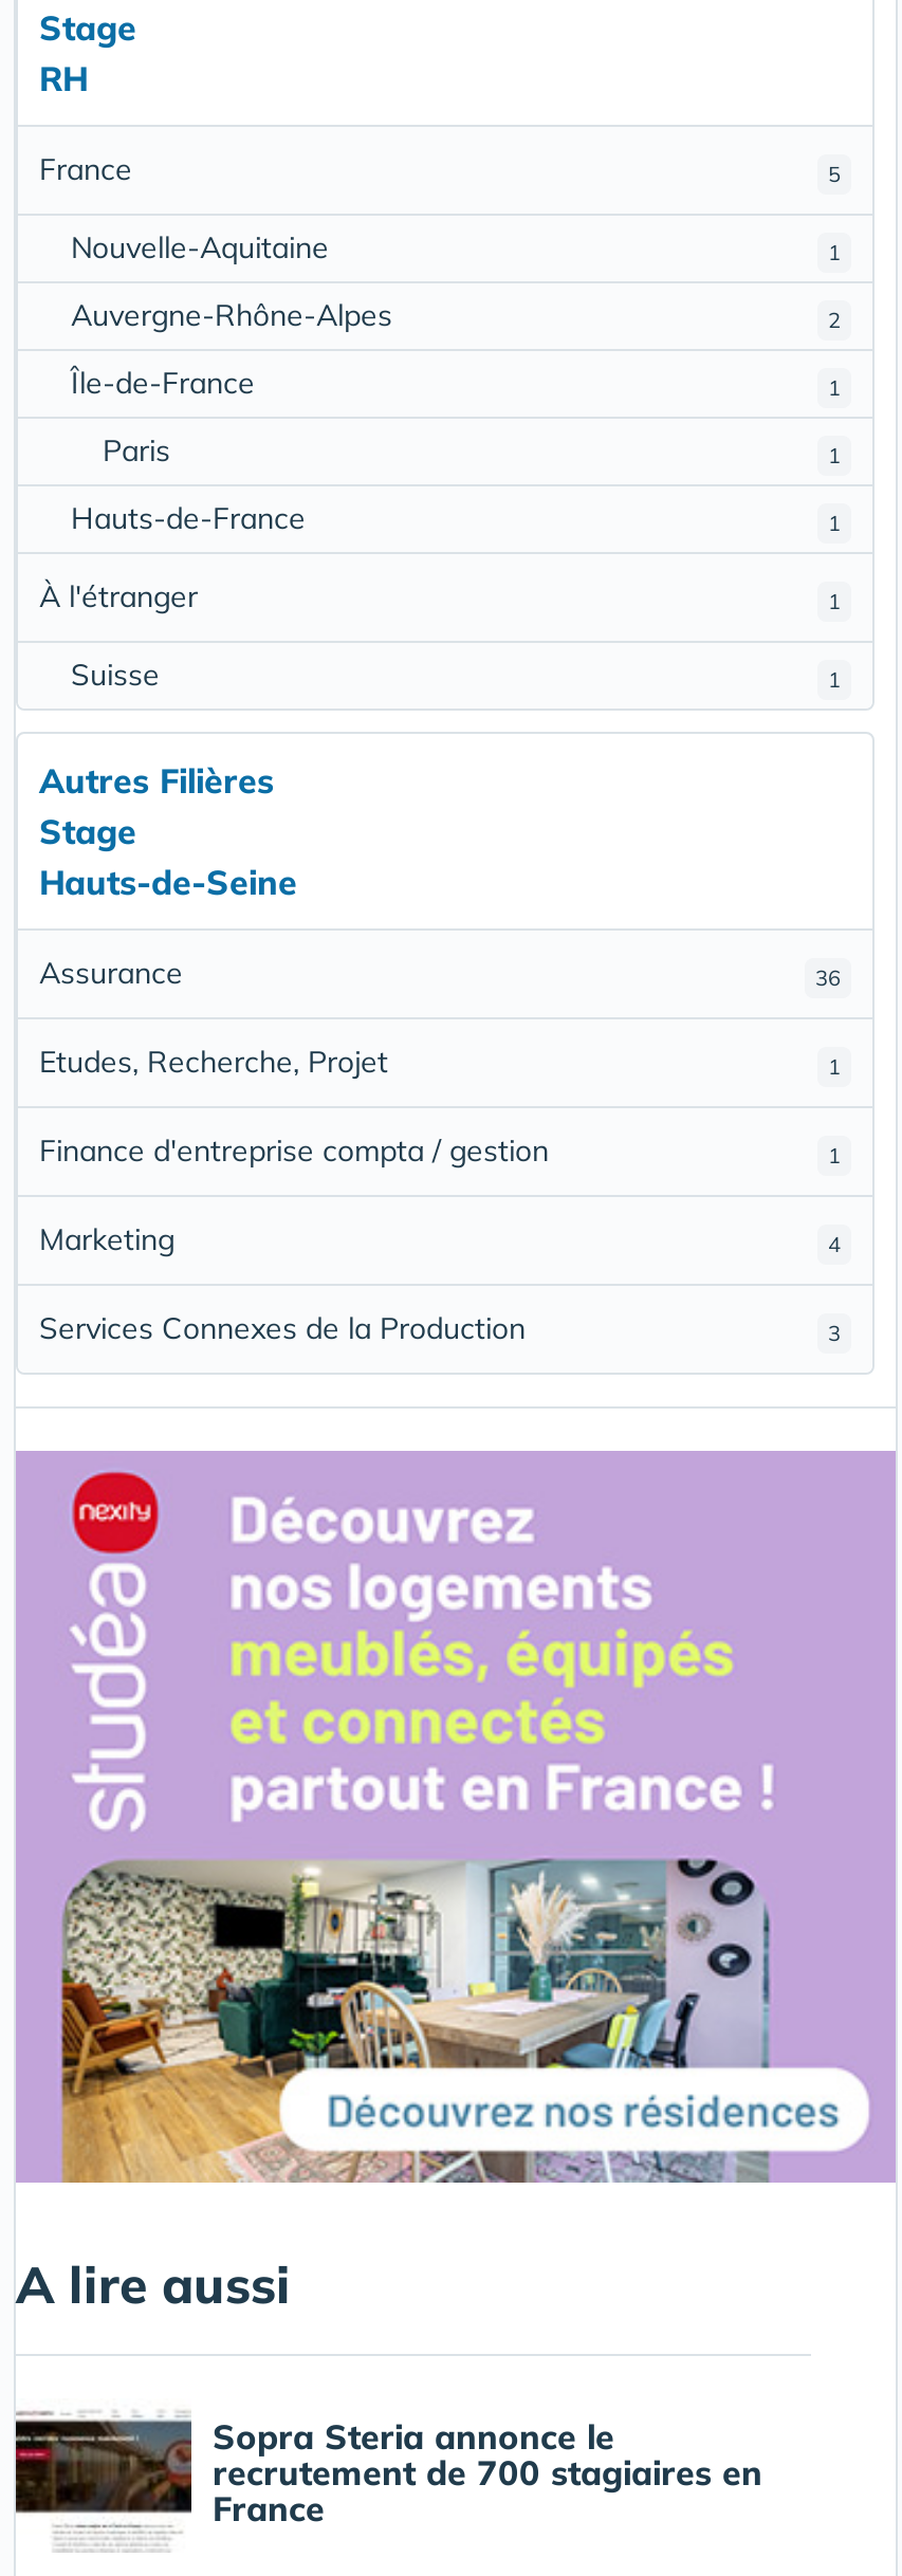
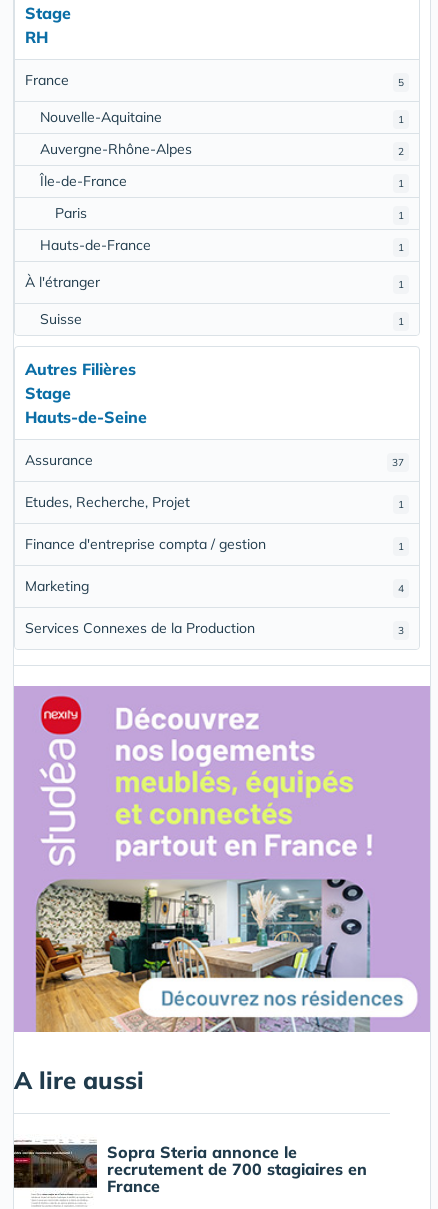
[815,964,841,991] 36 -> [392,456,404,469] 37

